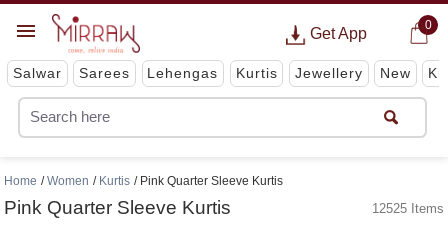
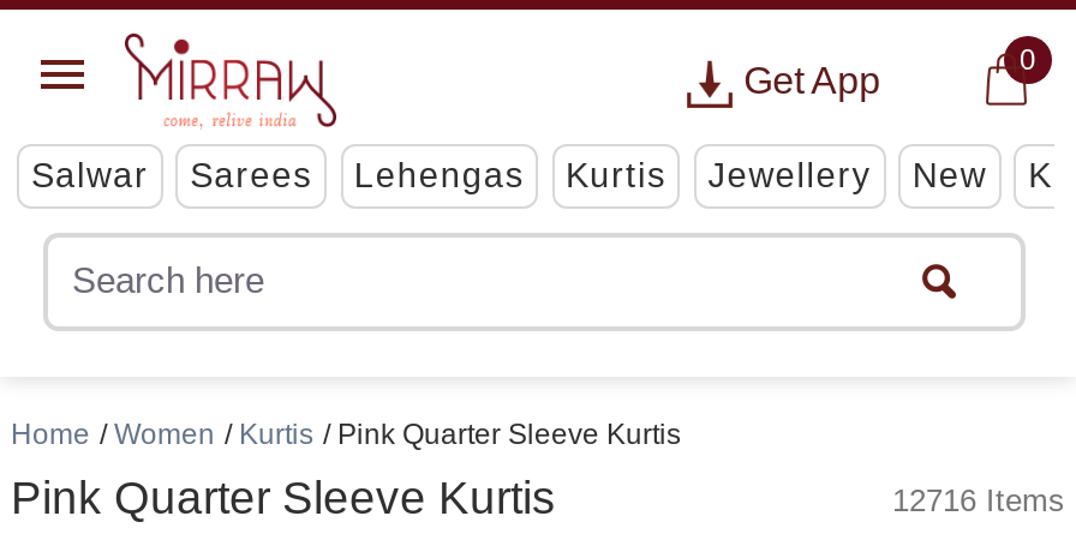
[371,201,443,216] 12525 Items -> [892,482,1065,518] 12716 Items

